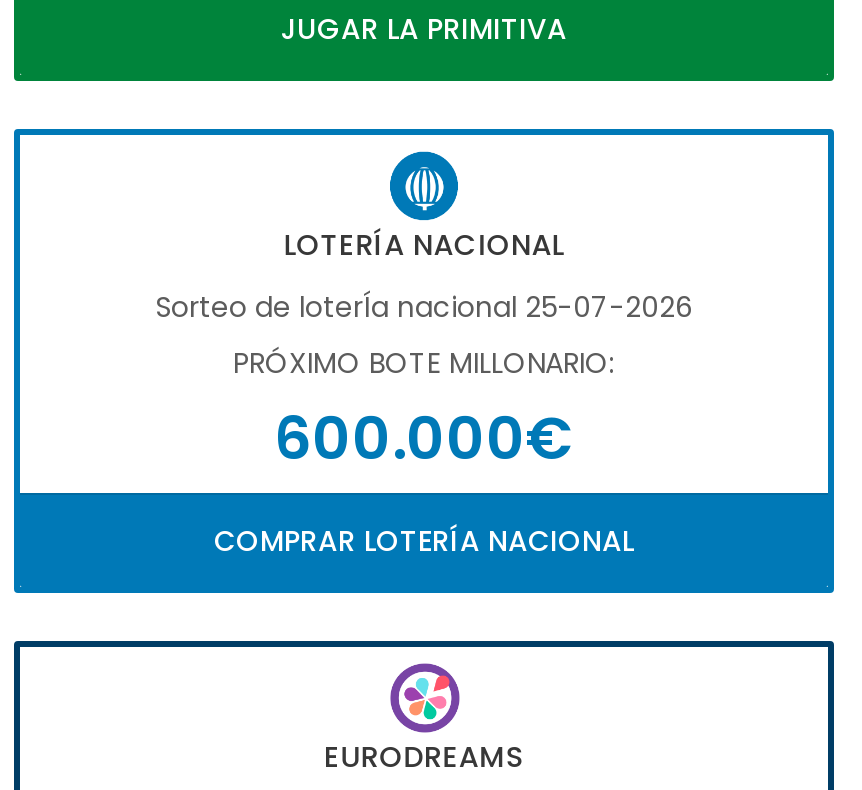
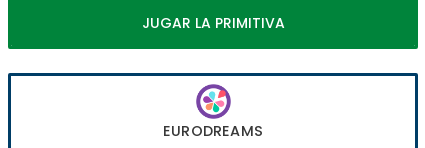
[14,128,834,596] [image] | LOTERÍA NACIONAL | Sorteo de loterÍa nacional 25-07-2026 | PRÓXIMO BOTE MILLONARIO: | 600.000€ | COMPRAR LOTERÍA NACIONAL -> none

